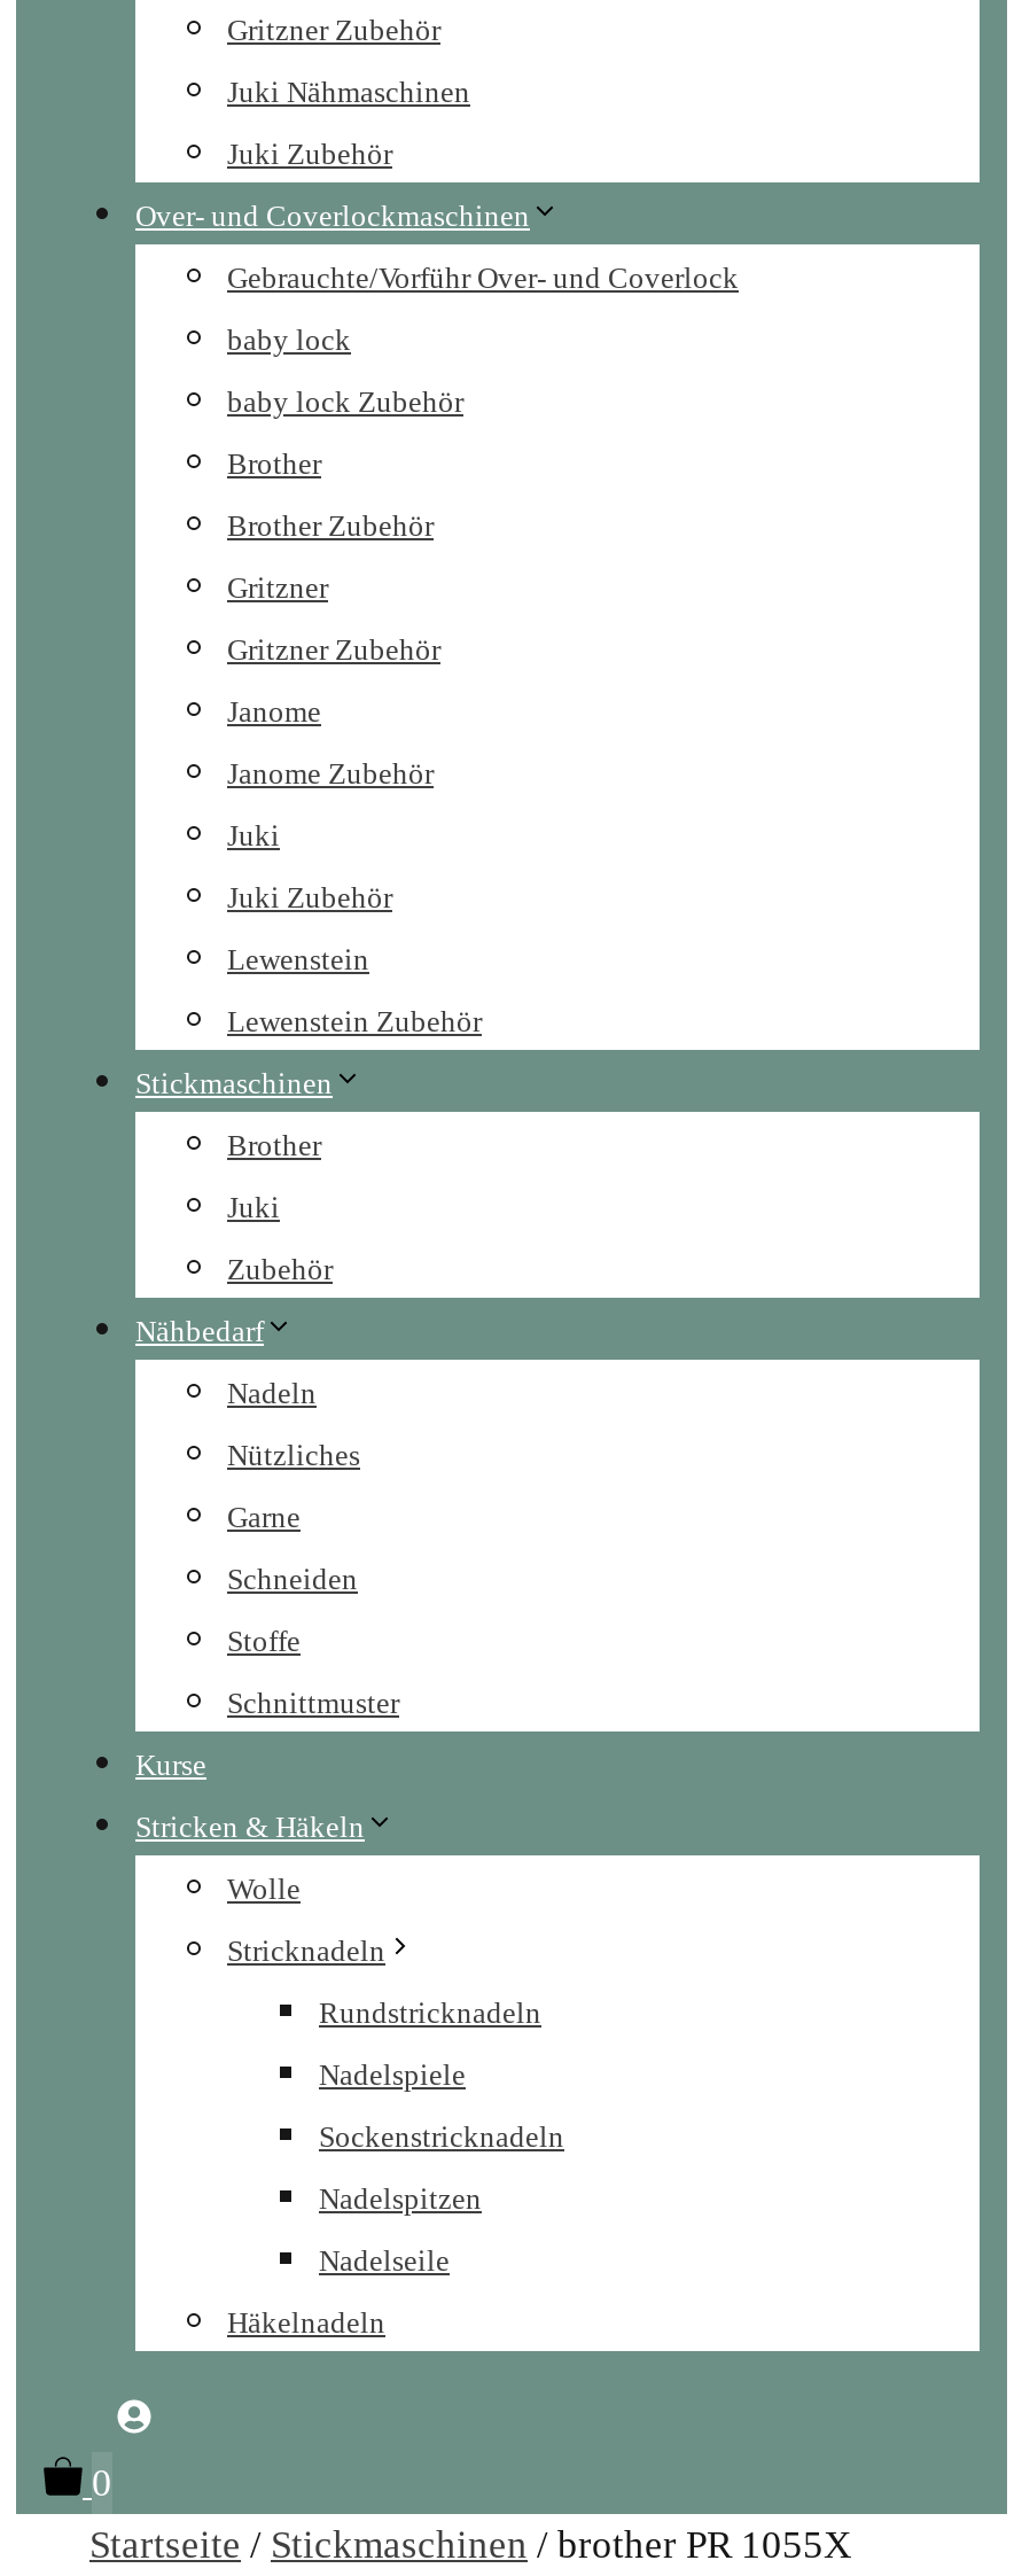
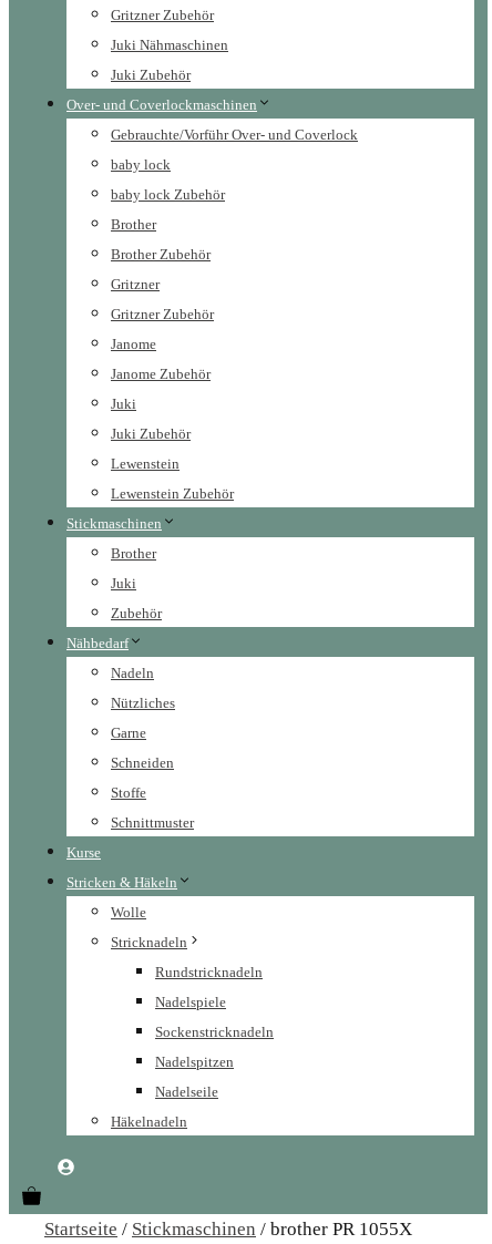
[92,2461,112,2505] 0 -> none

